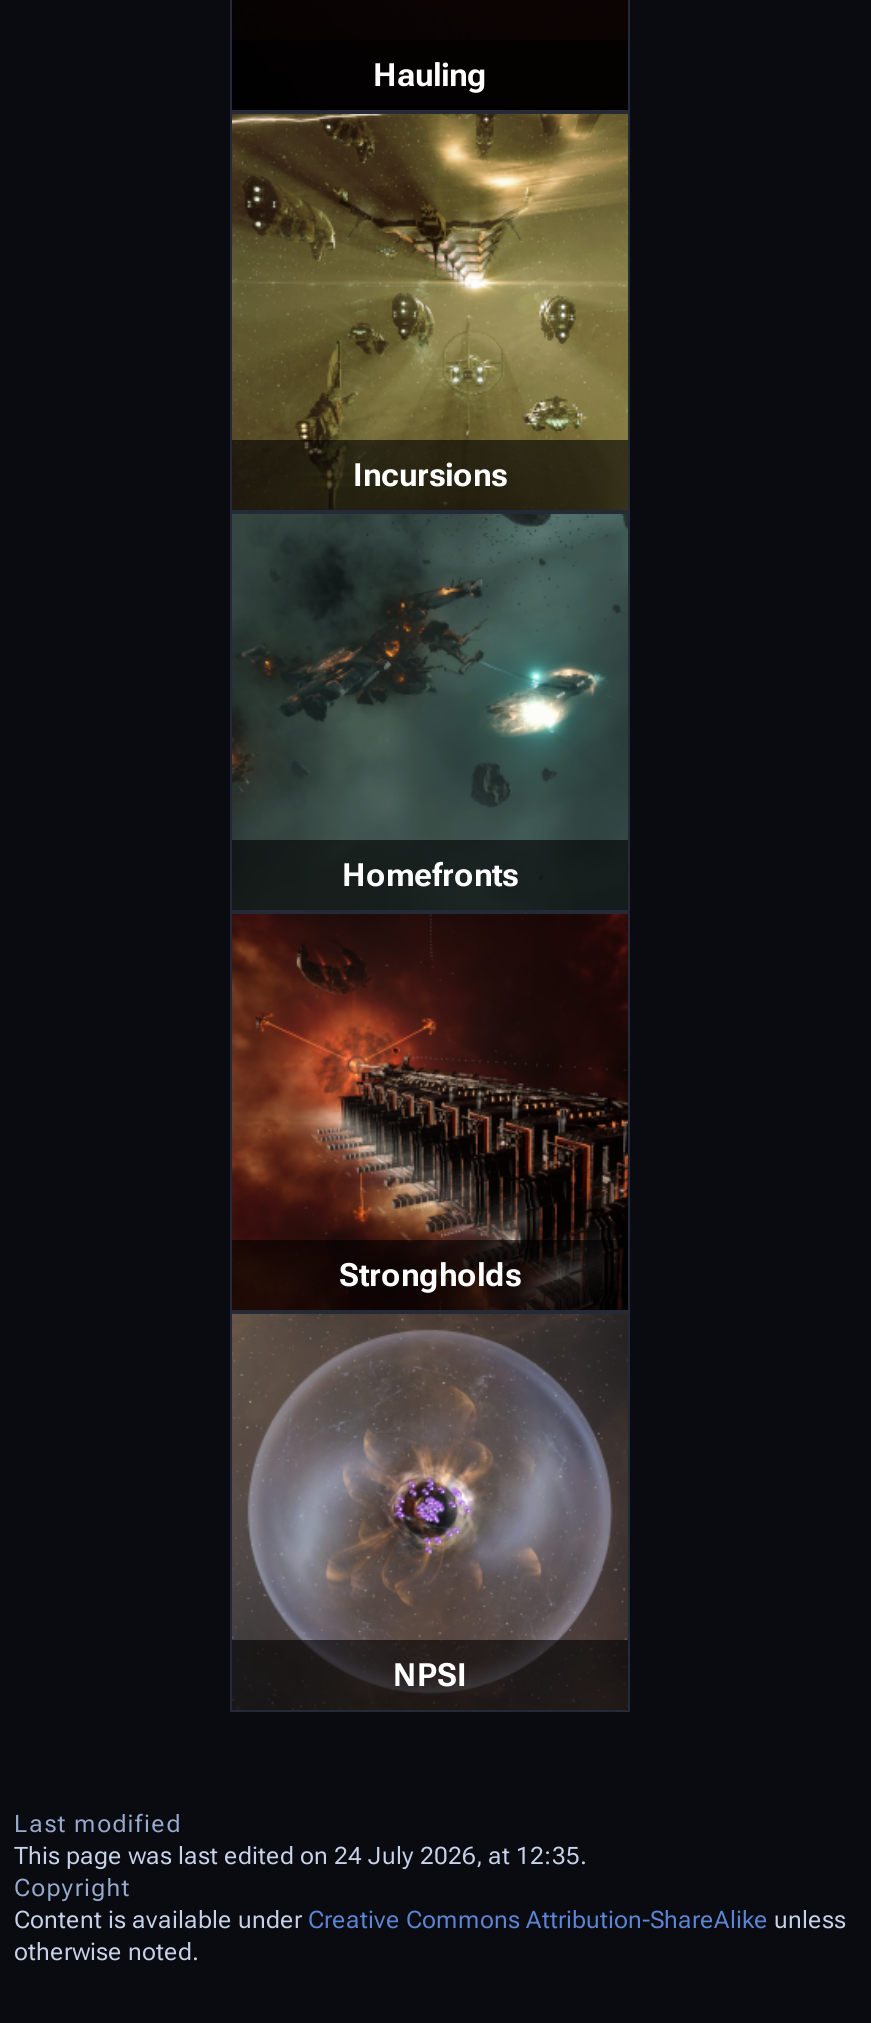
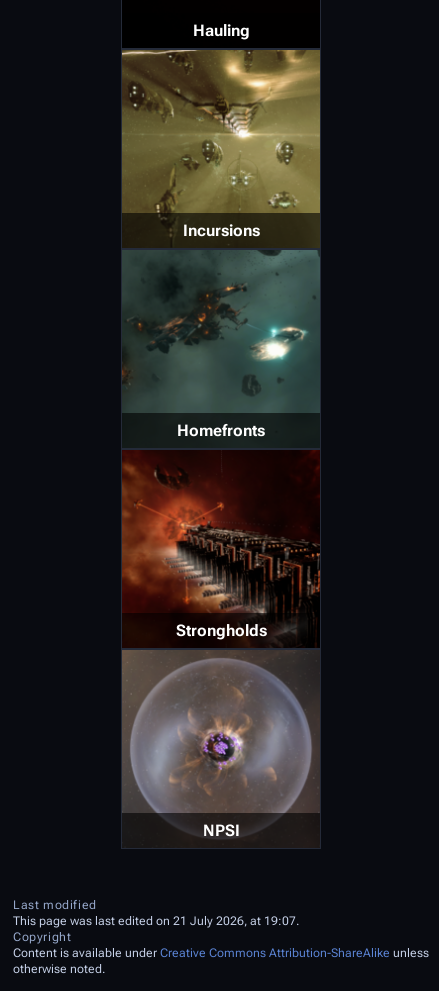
[14,1842,586,1870] This page was last edited on 24 July 2026, at 12:35. -> [13,914,299,928] This page was last edited on 21 July 2026, at 19:07.

